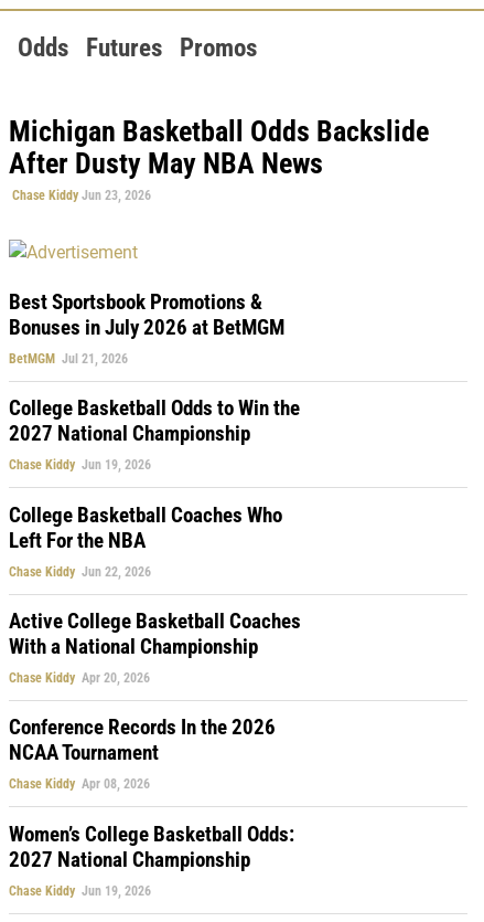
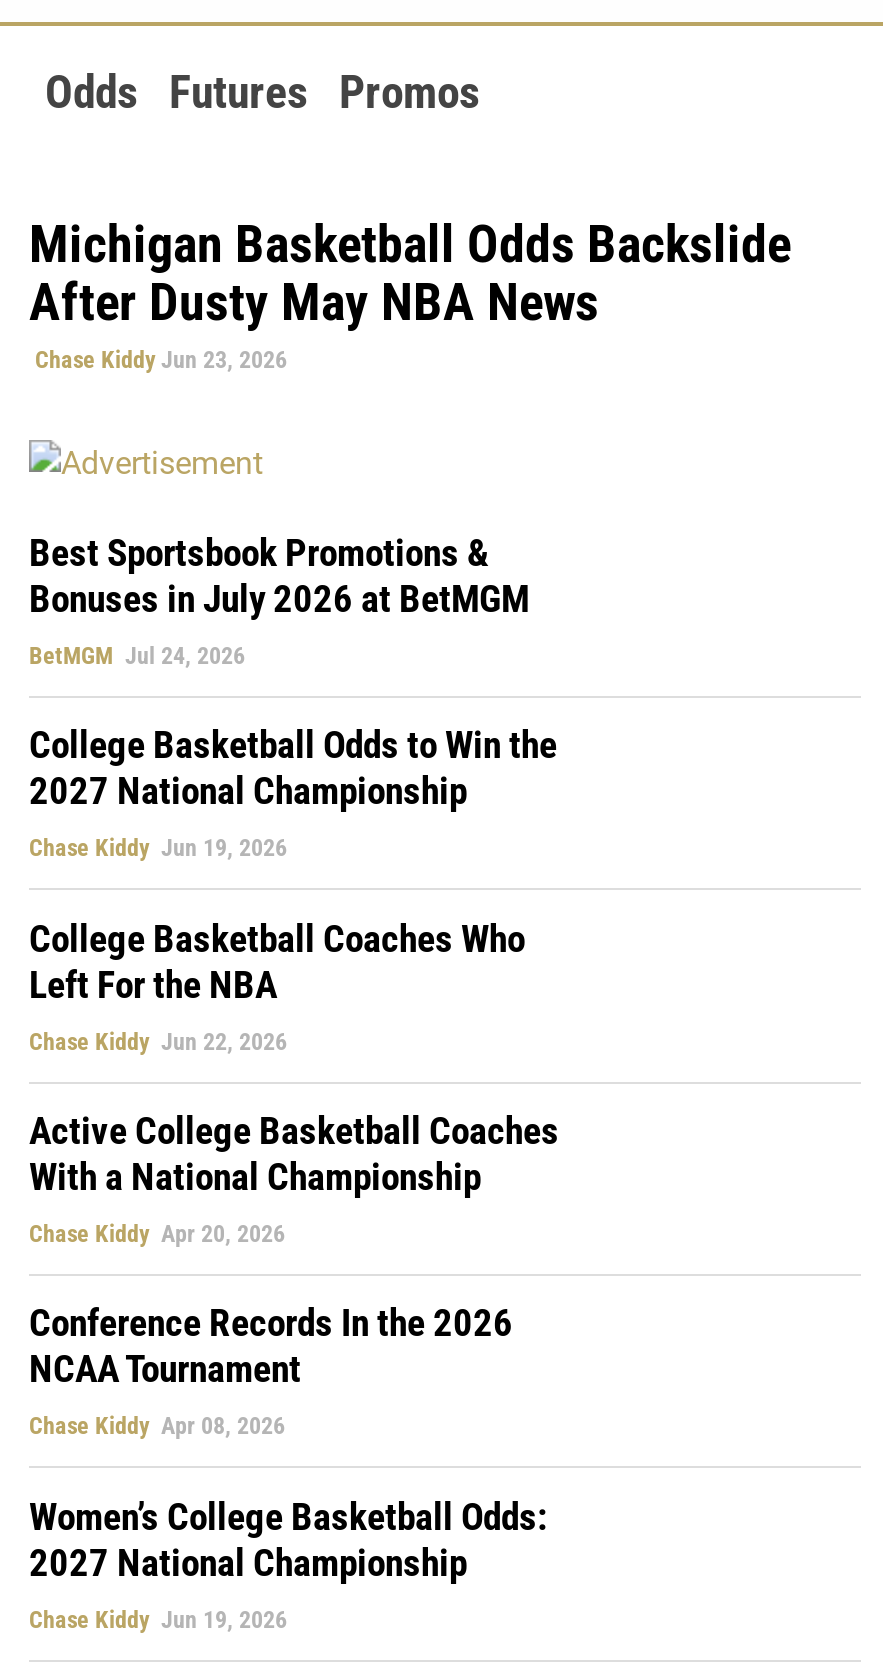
[9,351,128,366] BetMGM Jul 21, 2026 -> [29,642,245,670] BetMGM Jul 24, 2026

